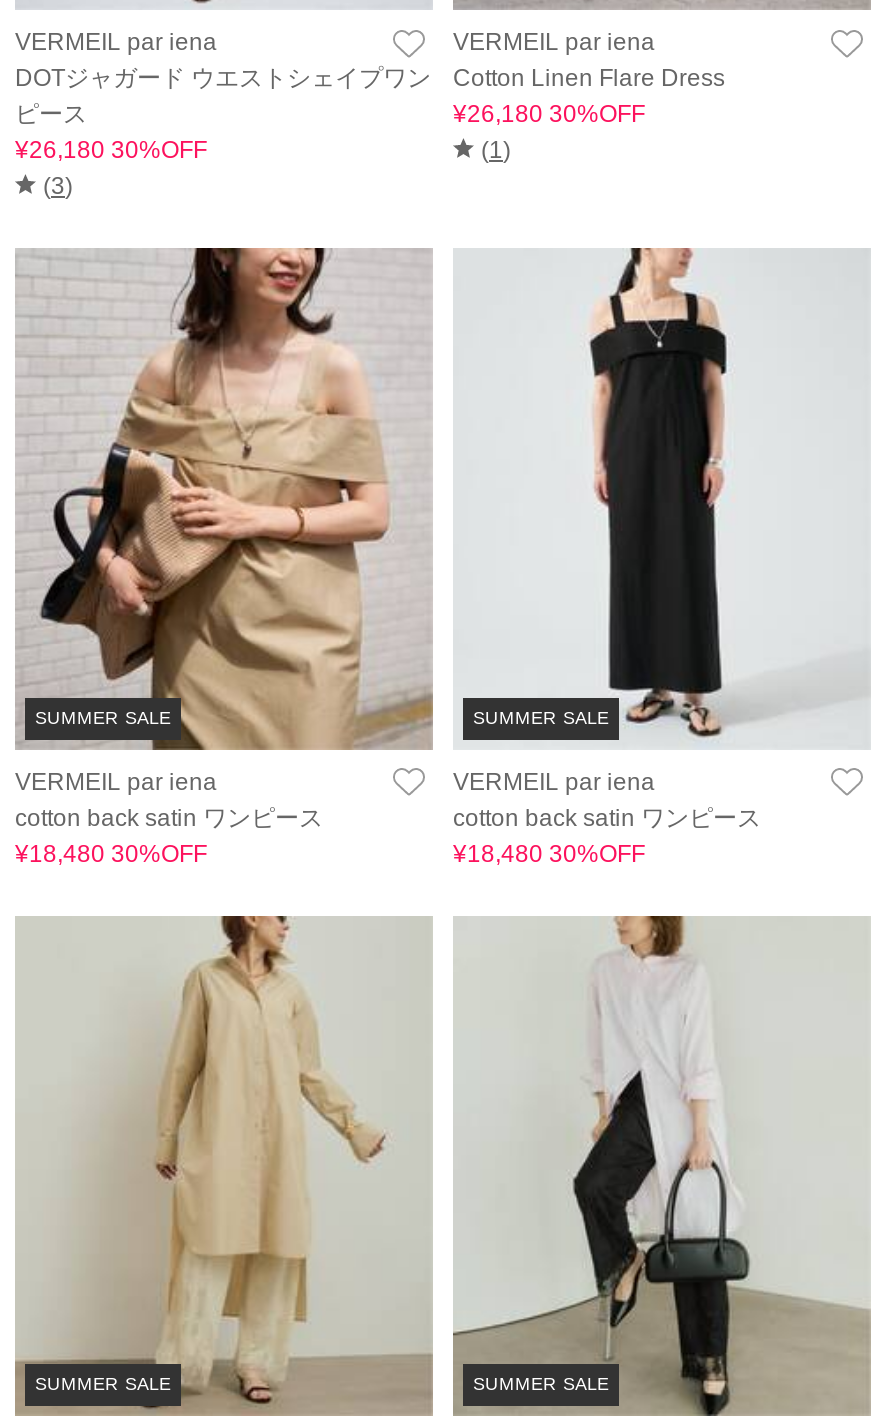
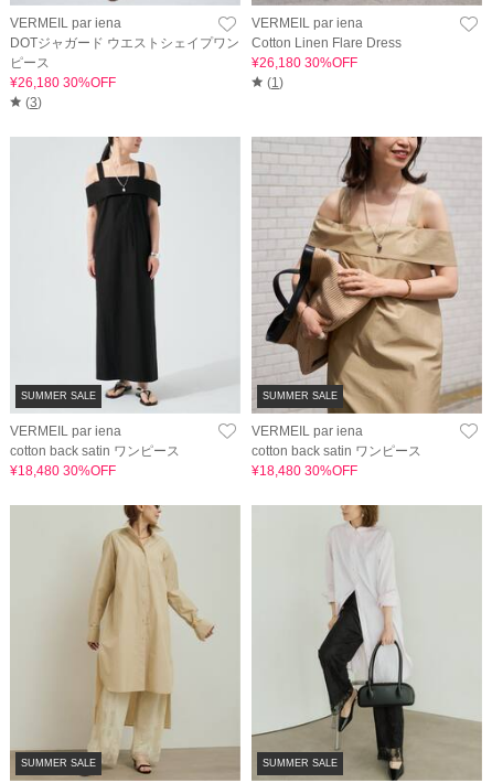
[15,246,433,752] [image] -> [11,136,239,414] [image]
[455,248,869,750] [image] -> [252,136,482,415] [image]

